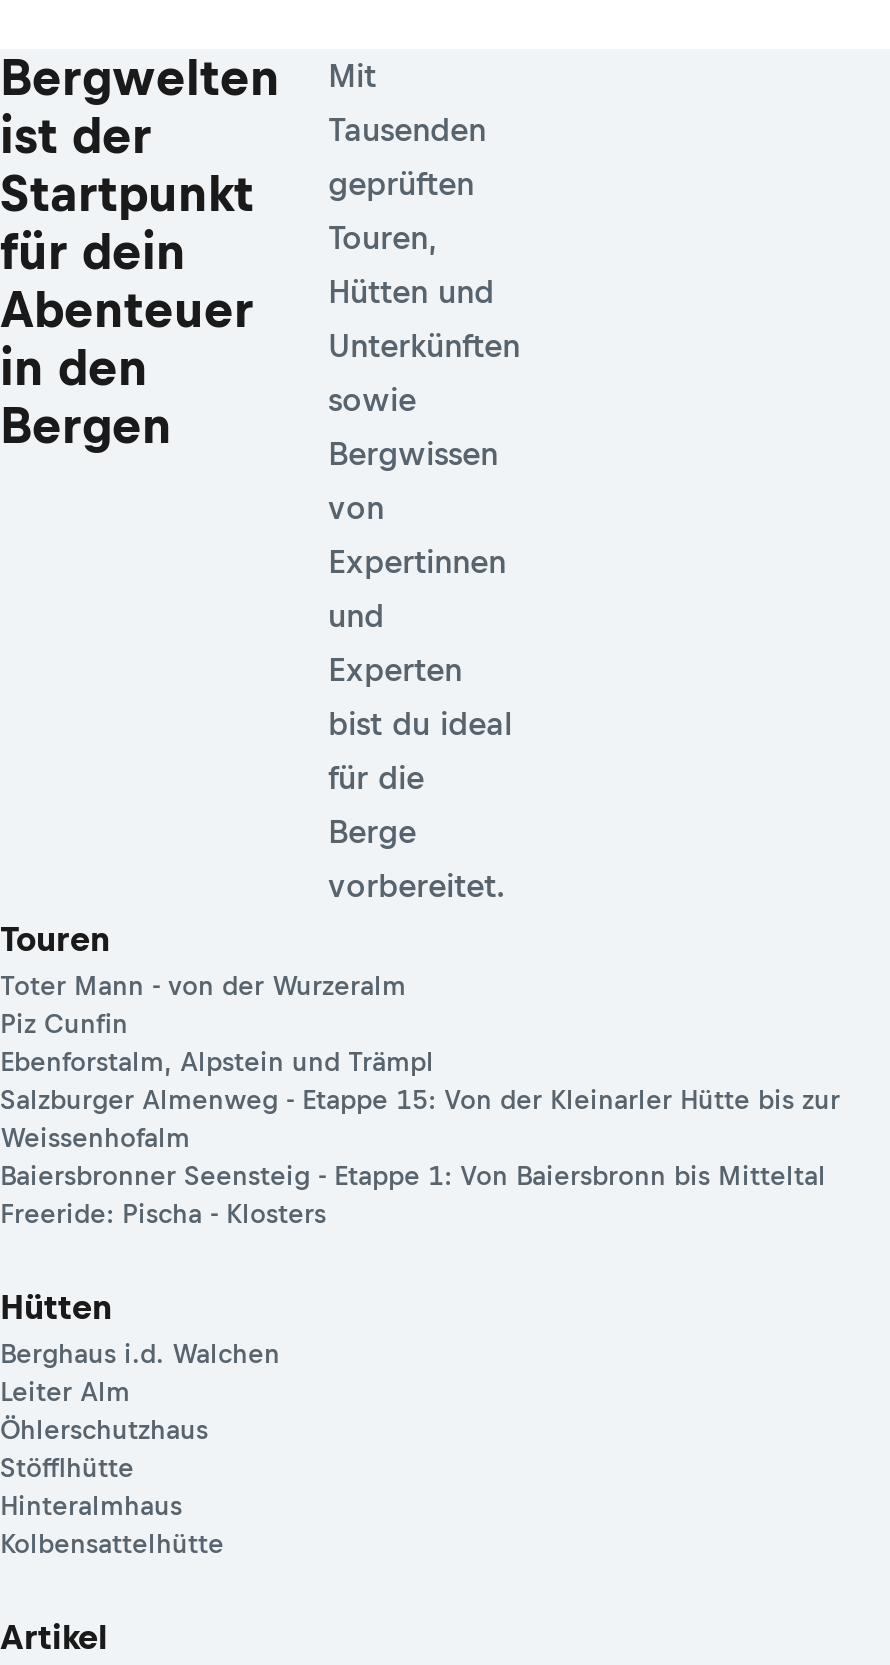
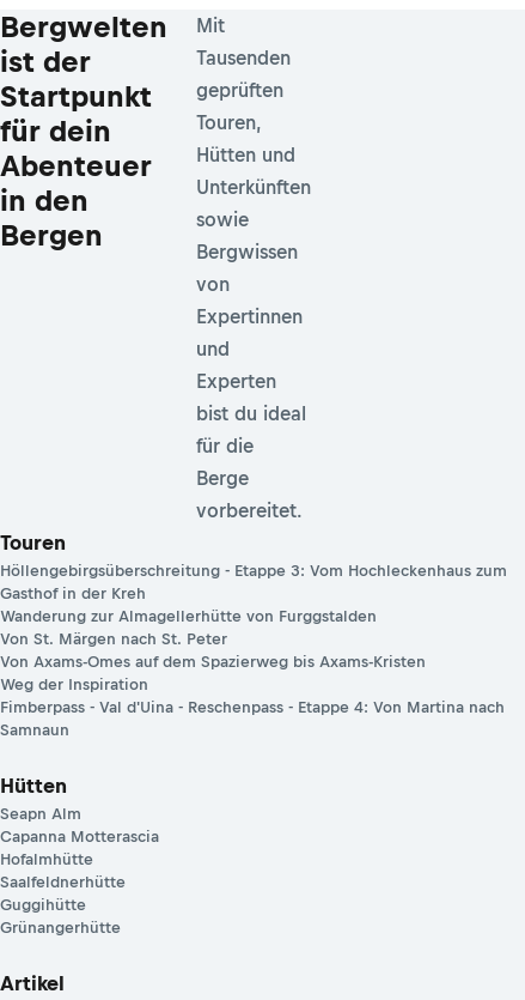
[0,972,840,1230] Toter Mann - von der Wurzeralm | Piz Cunfin | Ebenforstalm, Alpstein und Trämpl | Salzburger Almenweg - Etappe 15: Von der Kleinarler Hütte bis zur | Weissenhofalm | Baiersbronner Seensteig - Etappe 1: Von Baiersbronn bis Mitteltal | Freeride: Pischa - Klosters -> [0,562,507,739] Höllengebirgsüberschreitung - Etappe 3: Vom Hochleckenhaus zum | Gasthof in der Kreh | Wanderung zur Almagellerhütte von Furggstalden | Von St. Märgen nach St. Peter | Von Axams-Omes auf dem Spazierweg bis Axams-Kristen | Weg der Inspiration | Fimberpass - Val d'Uina - Reschenpass - Etappe 4: Von Martina nach | Samnaun
[0,1340,280,1560] Berghaus i.d. Walchen | Leiter Alm | Öhlerschutzhaus | Stöfflhütte | Hinteralmhaus | Kolbensattelhütte -> [0,805,159,937] Seapn Alm | Capanna Motterascia | Hofalmhütte | Saalfeldnerhütte | Guggihütte | Grünangerhütte

